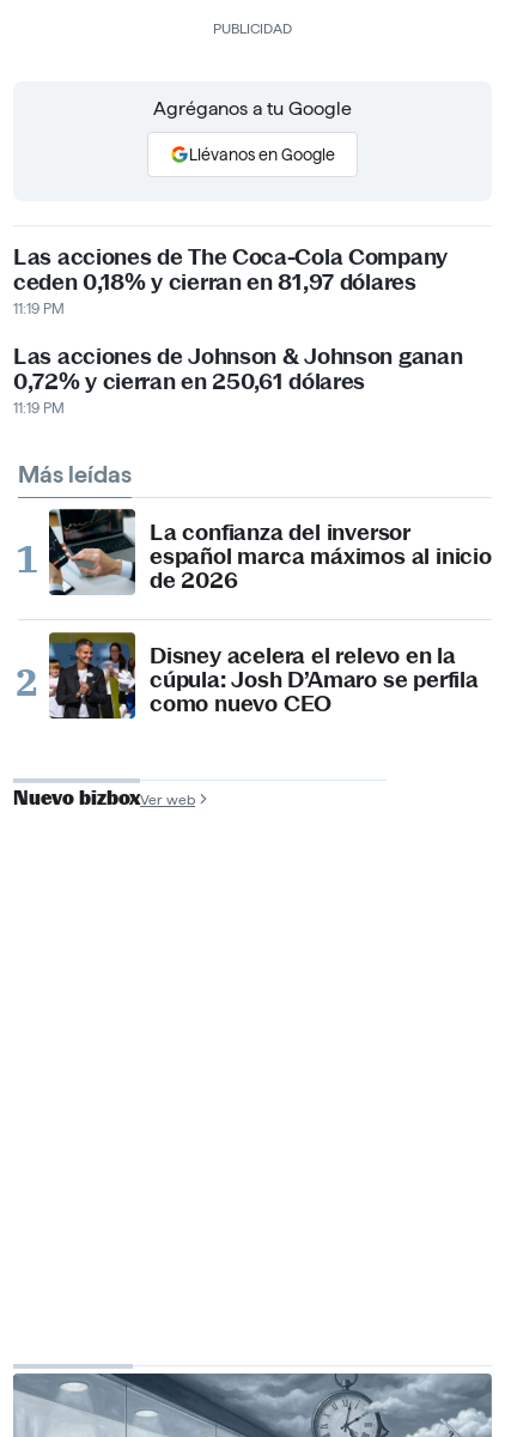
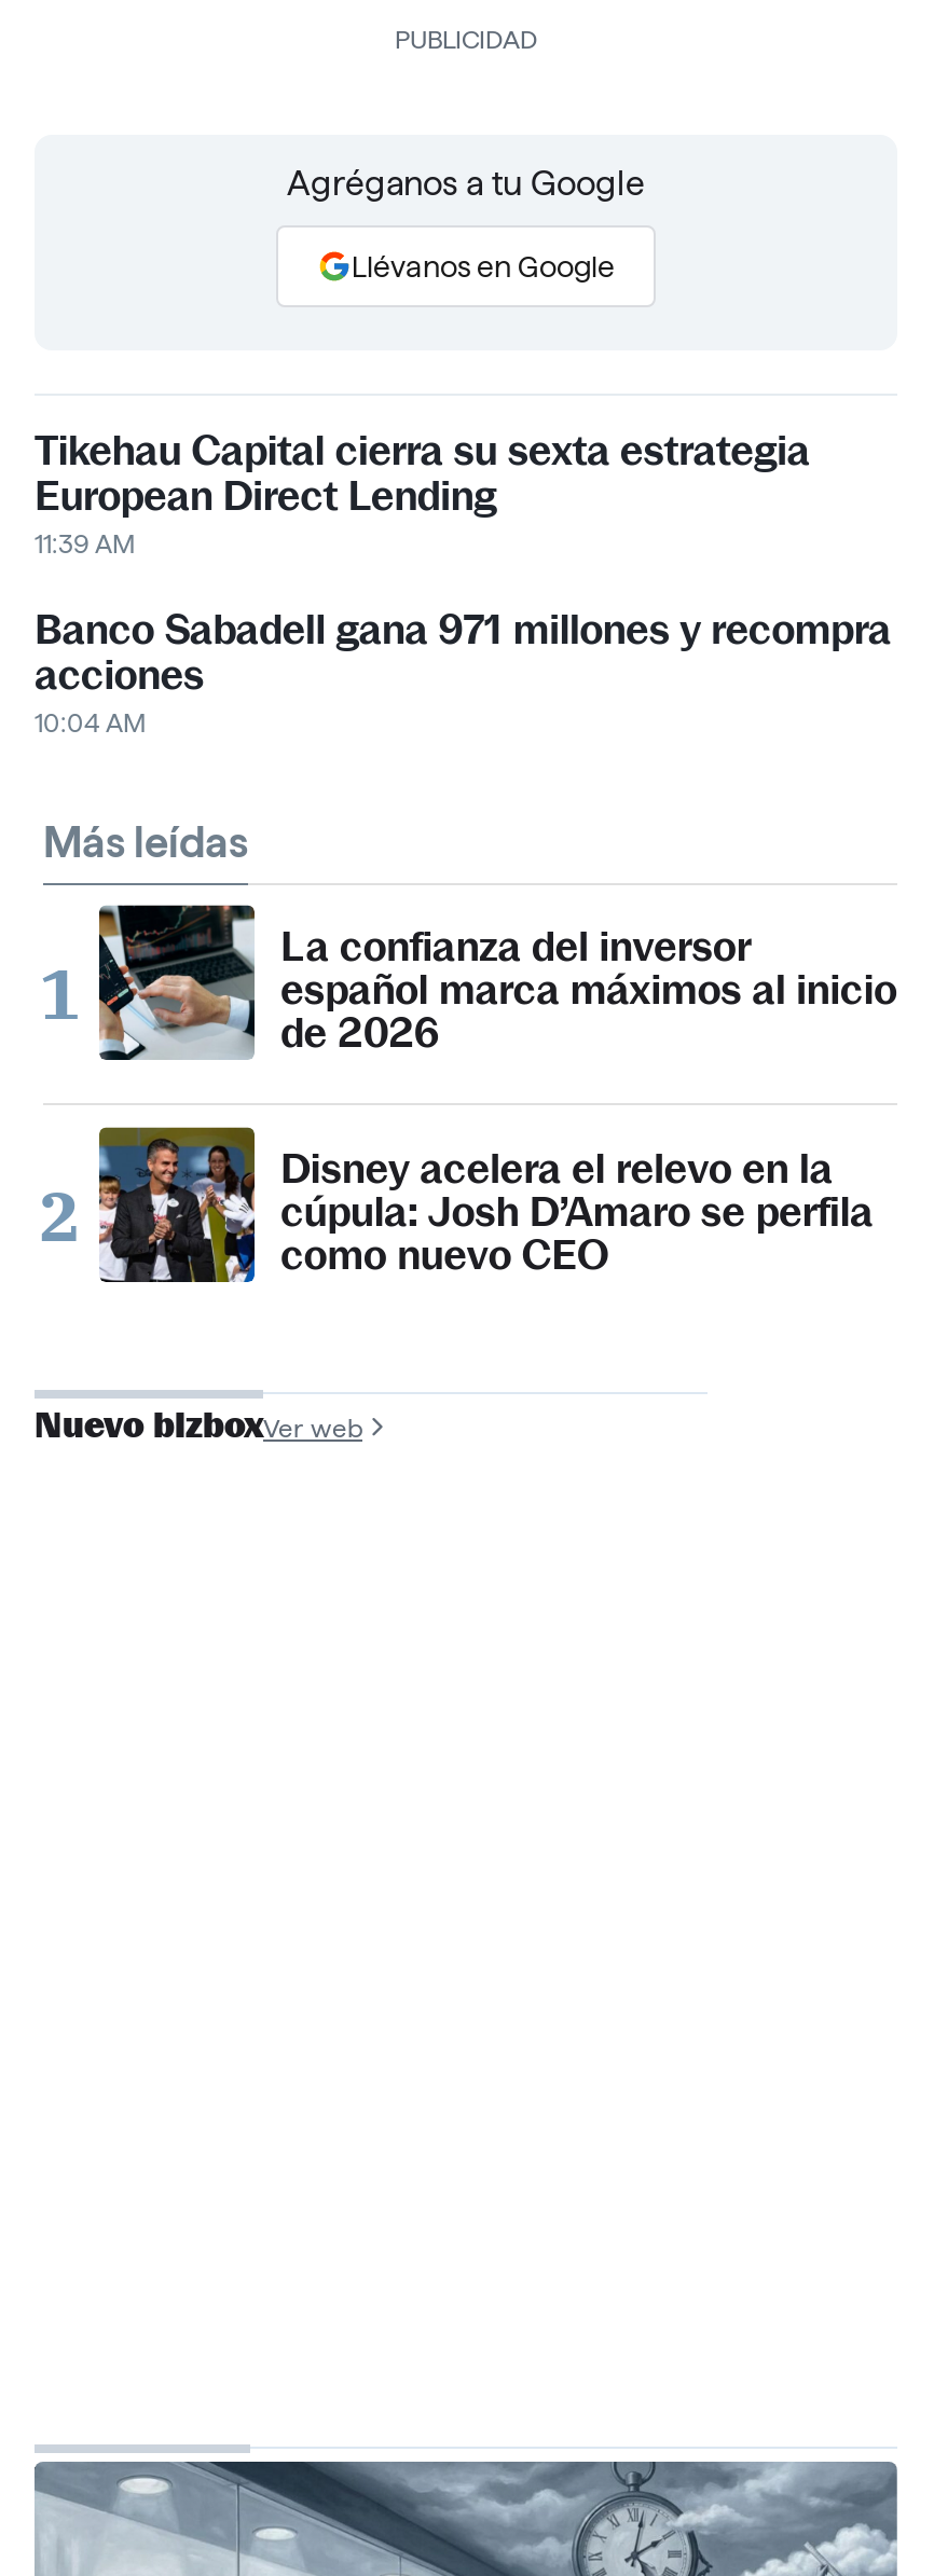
[13,243,447,316] Las acciones de The Coca-Cola Company | ceden 0,18% y cierran en 81,97 dólares | 11:19 PM -> [35,426,810,558] Tikehau Capital cierra su sexta estrategia | European Direct Lending | 11:39 AM
[13,343,462,416] Las acciones de Johnson & Johnson ganan | 0,72% y cierran en 250,61 dólares | 11:19 PM -> [35,605,891,737] Banco Sabadell gana 971 millones y recompra | acciones | 10:04 AM

